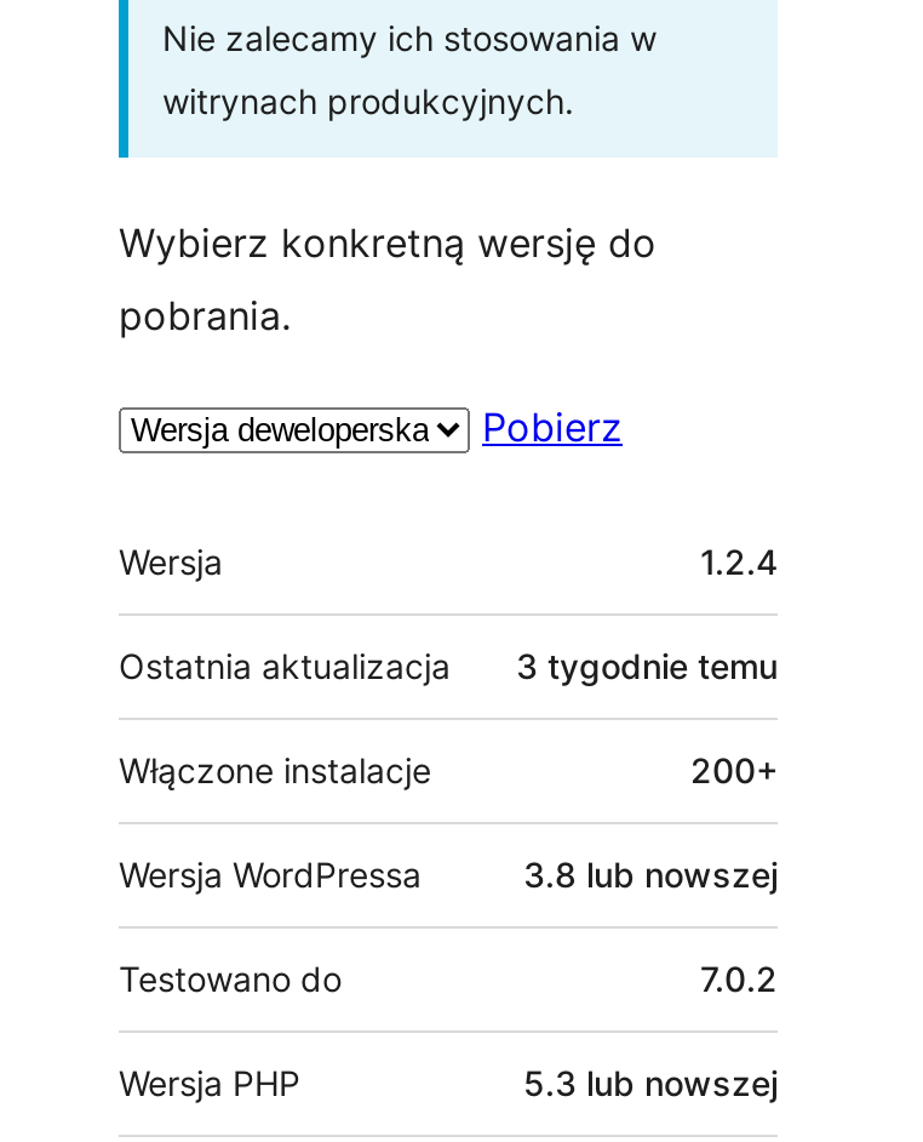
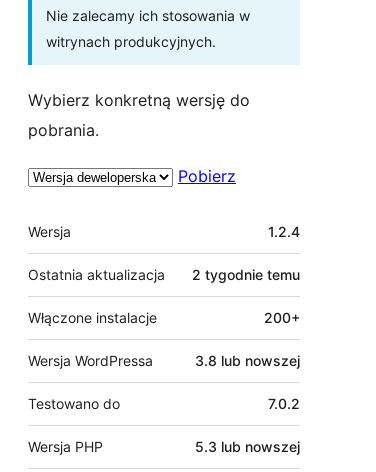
[516,645,778,686] 3 tygodnie temu -> [192,266,300,283] 2 tygodnie temu

